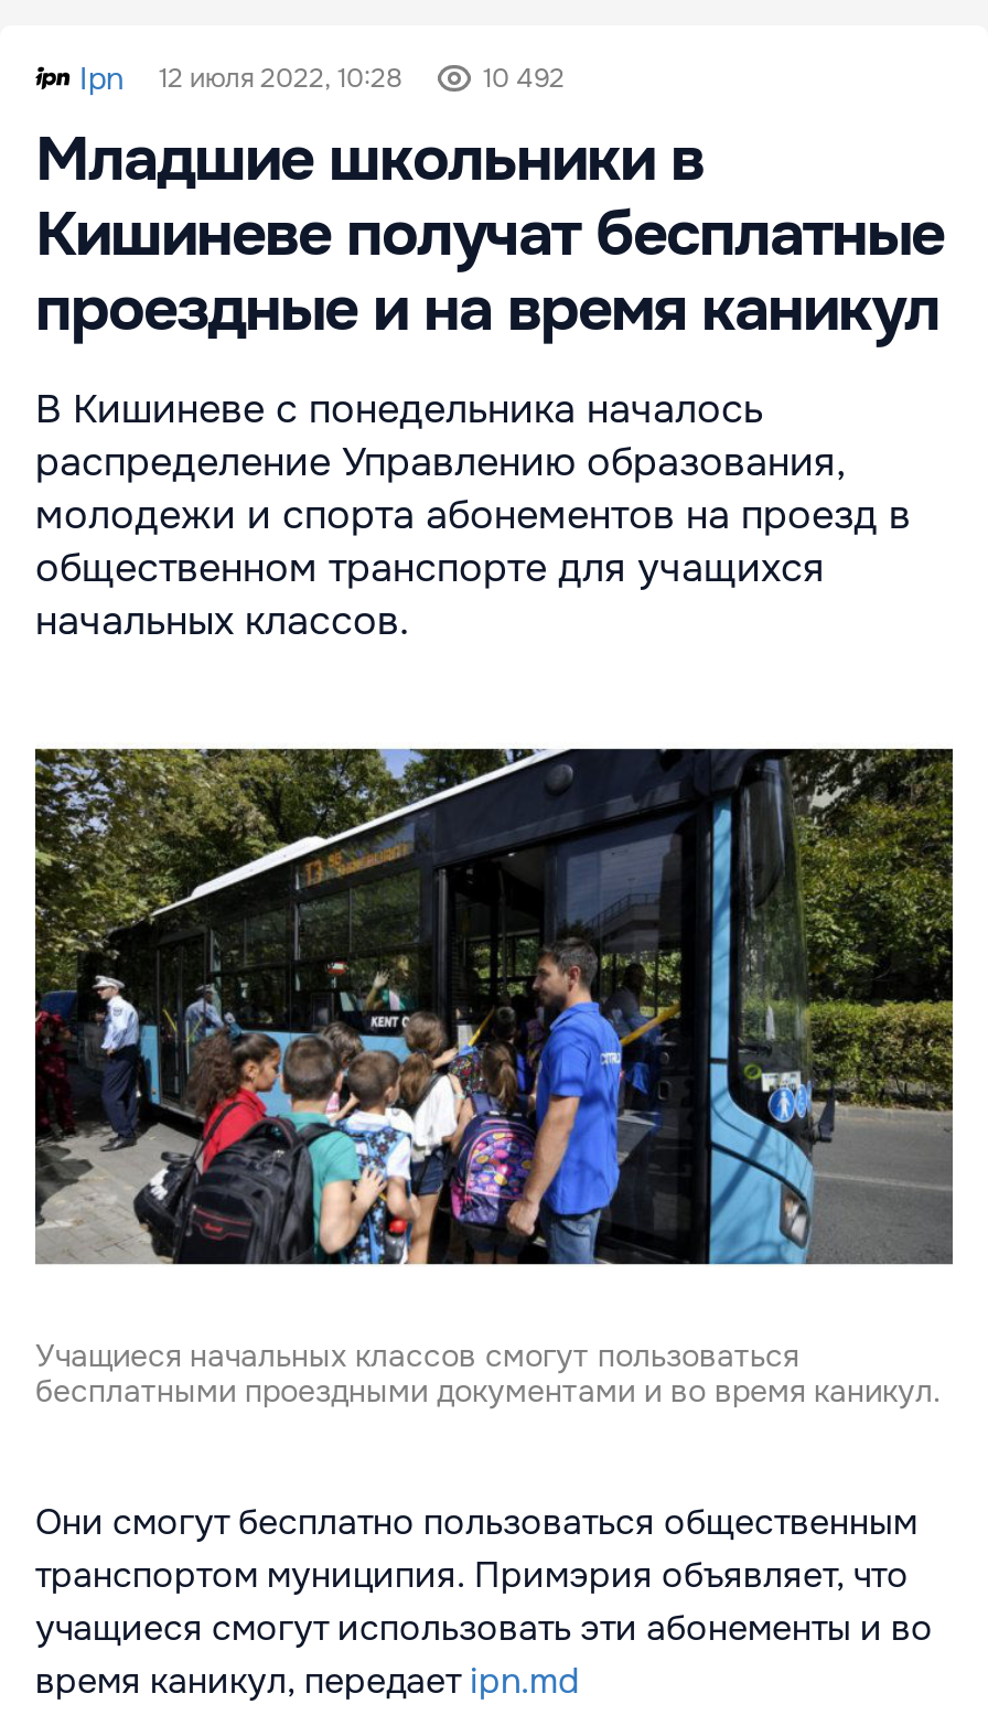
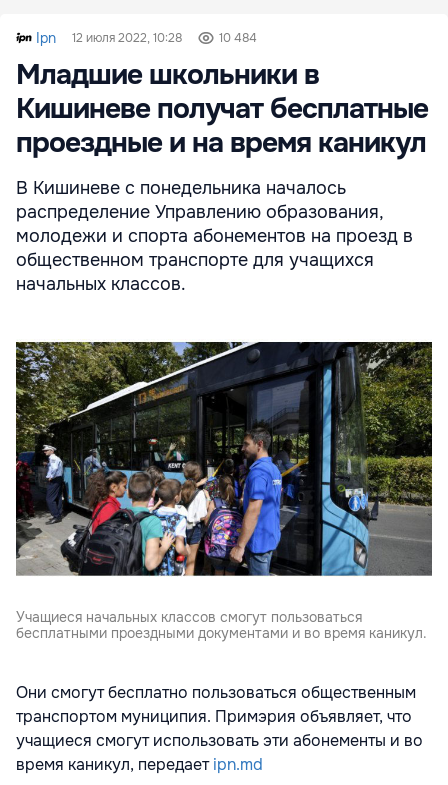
[483,61,565,96] 10 492 -> [219,30,257,46] 10 484

